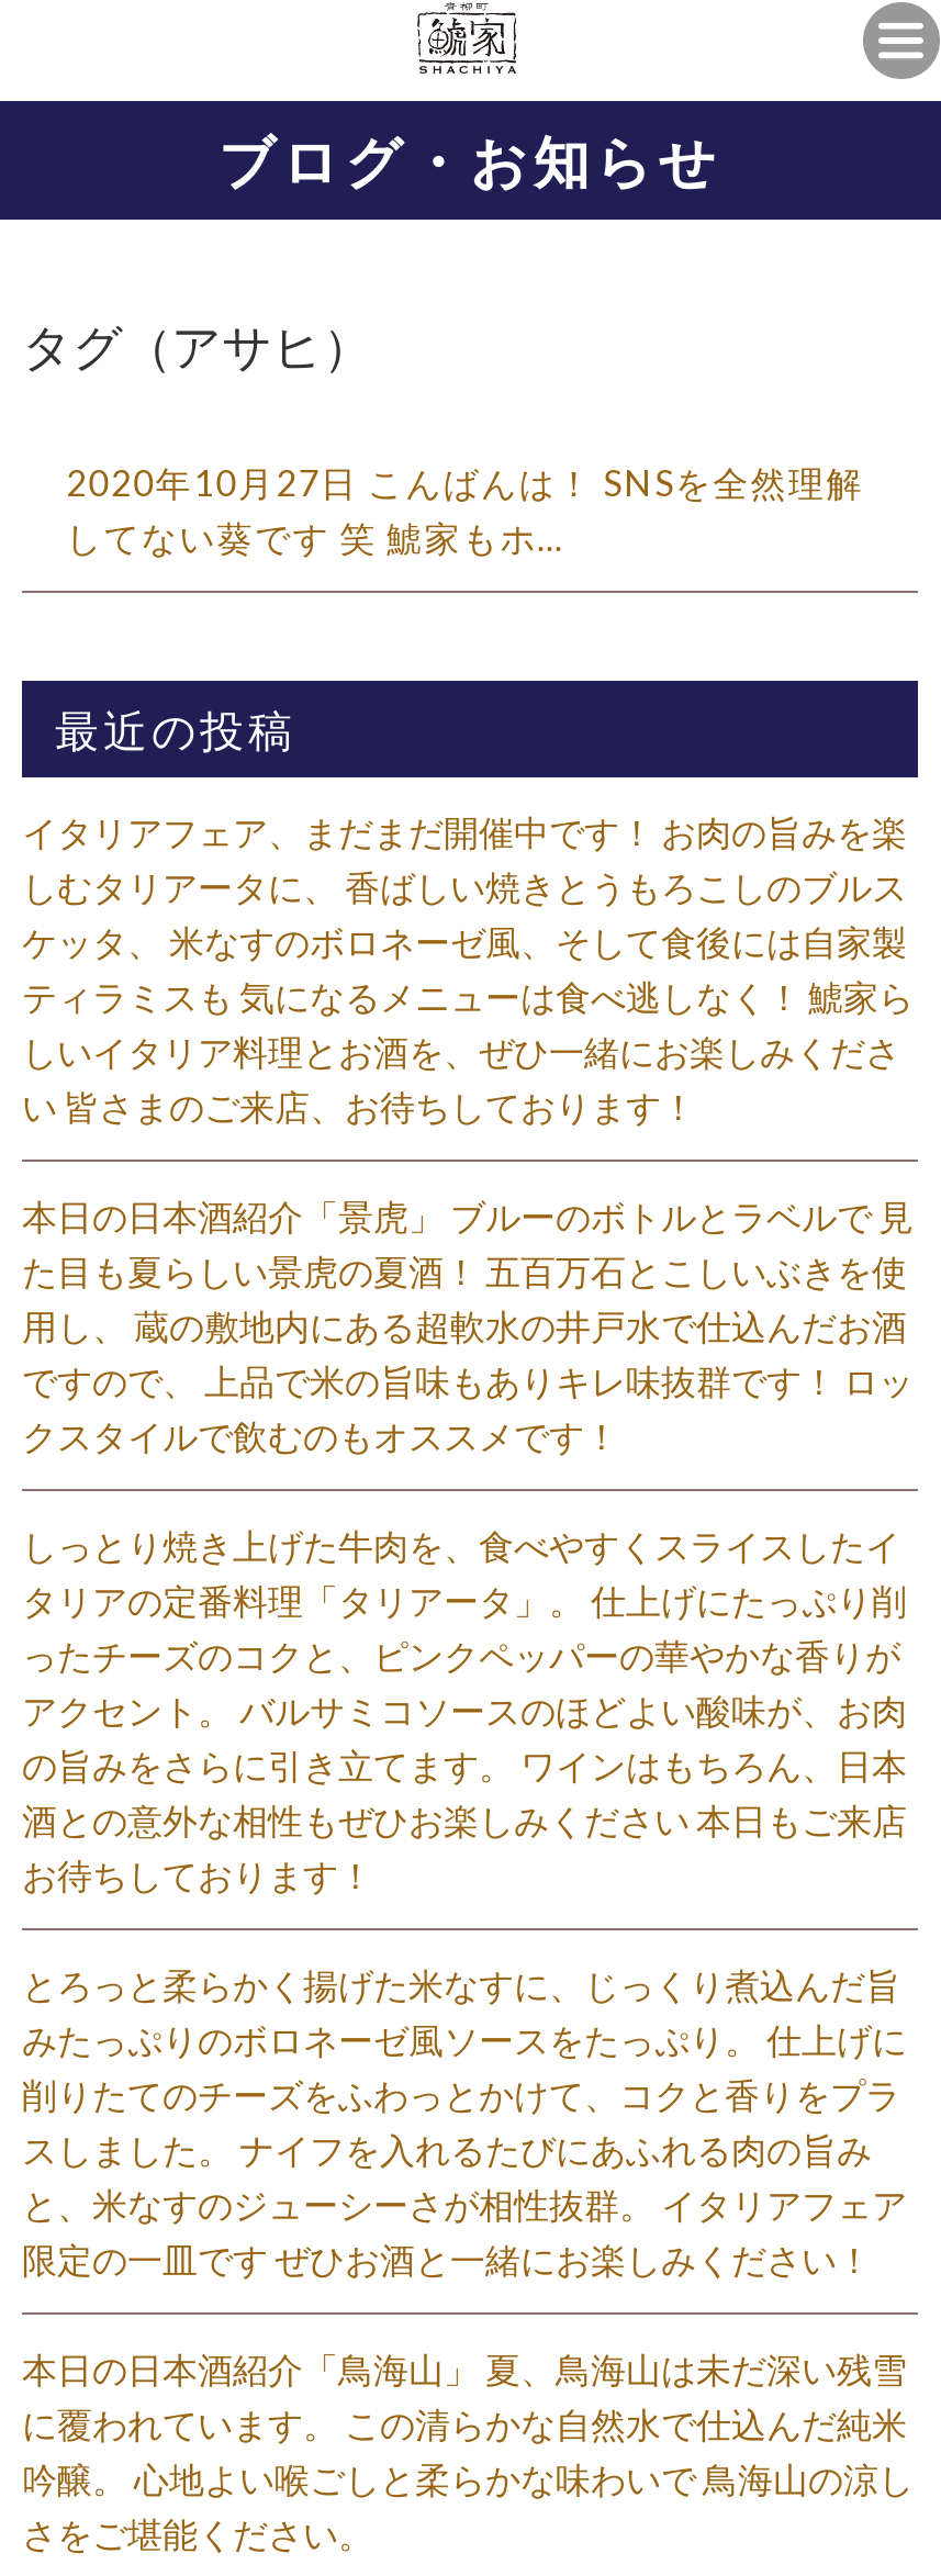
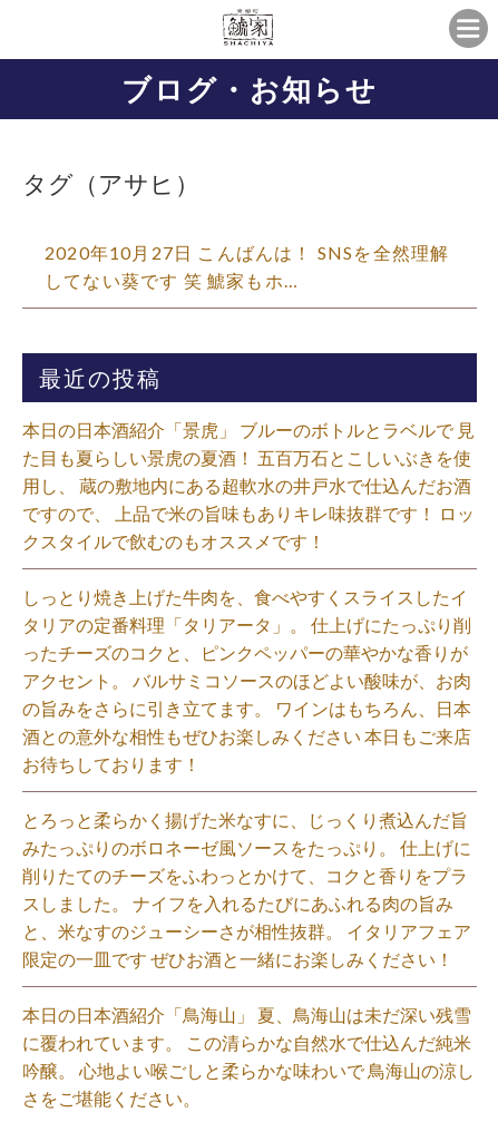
[22,810,914,1127] イタリアフェア、まだまだ開催中です！ お肉の旨みを楽 | しむタリアータに、 香ばしい焼きとうもろこしのブルス | ケッタ、 米なすのボロネーゼ風、そして食後には自家製 | ティラミスも 気になるメニューは食べ逃しなく！ 鯱家ら | しいイタリア料理とお酒を、ぜひ一緒にお楽しみくださ | い 皆さまのご来店、お待ちしております！ -> none

